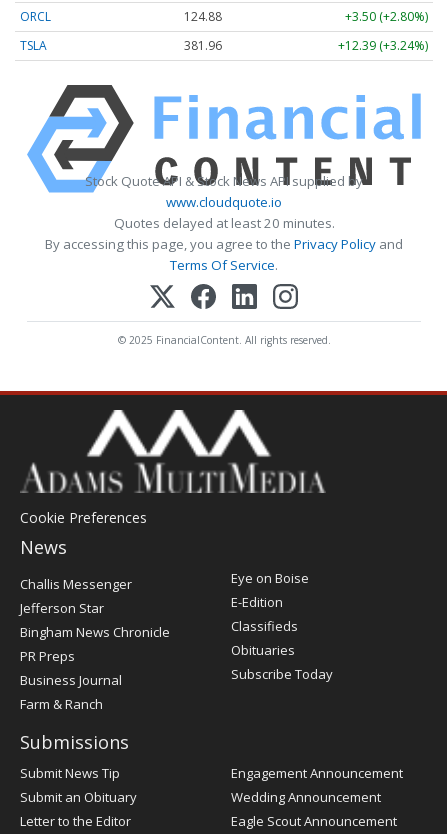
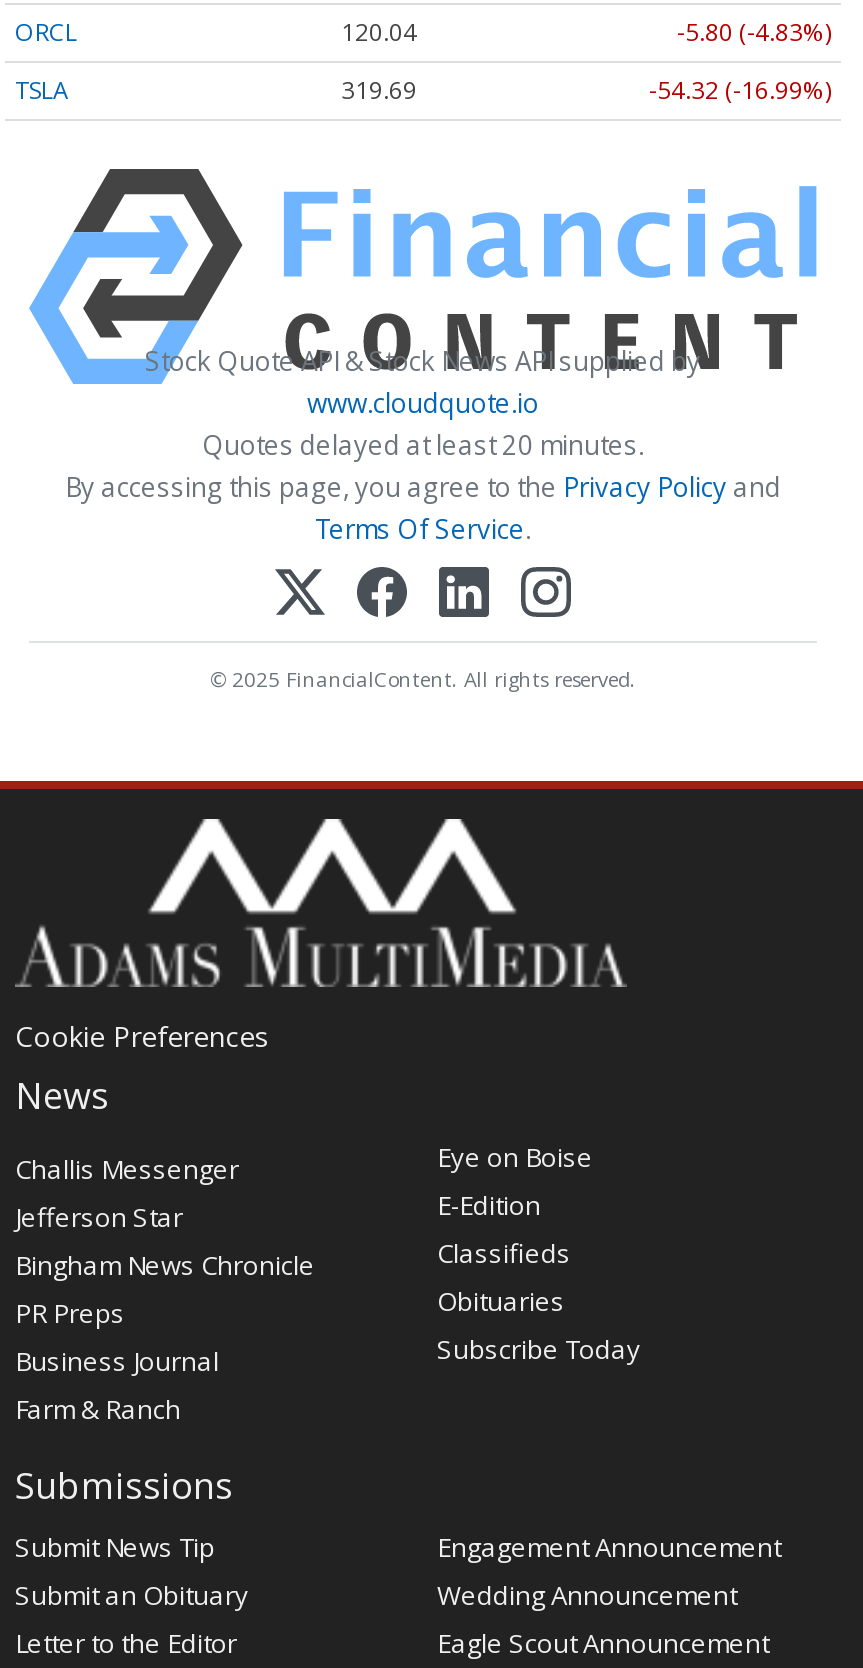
[184,7,222,24] 124.88 -> [341,14,417,48] 120.04
[345,7,428,24] +3.50 (+2.80%) -> [677,14,831,48] -5.80 (-4.83%)
[184,36,222,53] 381.96 -> [341,72,417,106] 319.69
[338,36,428,53] +12.39 (+3.24%) -> [649,72,831,106] -54.32 (-16.99%)

